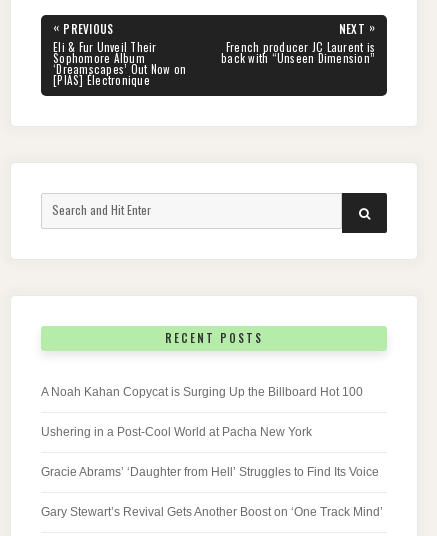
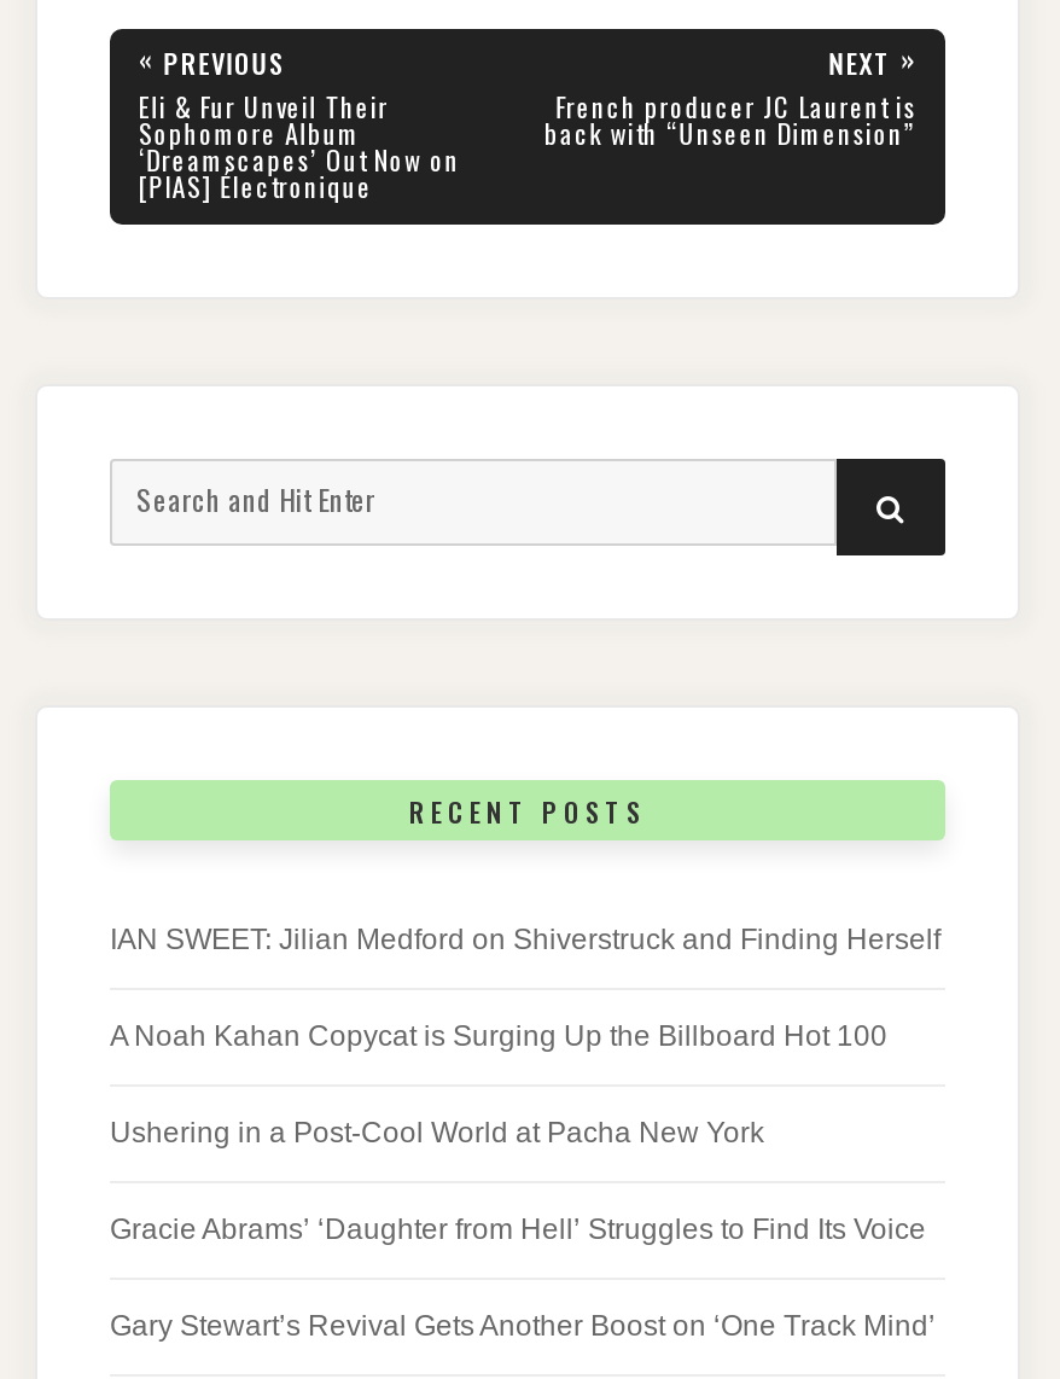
none -> [110,923,940,957] IAN SWEET: Jilian Medford on Shiverstruck and Finding Herself

